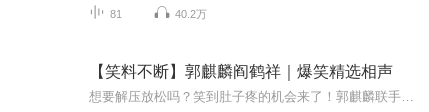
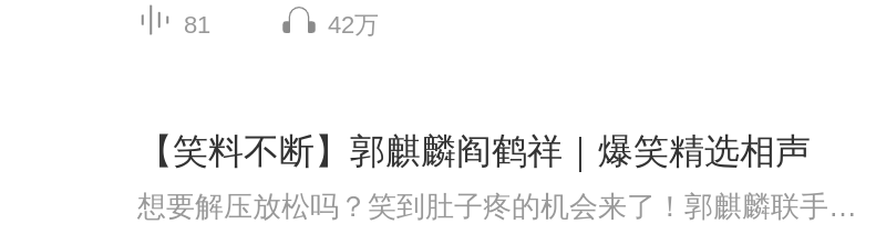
[175,8,207,20] 40.2万 -> [328,11,379,37] 42万

